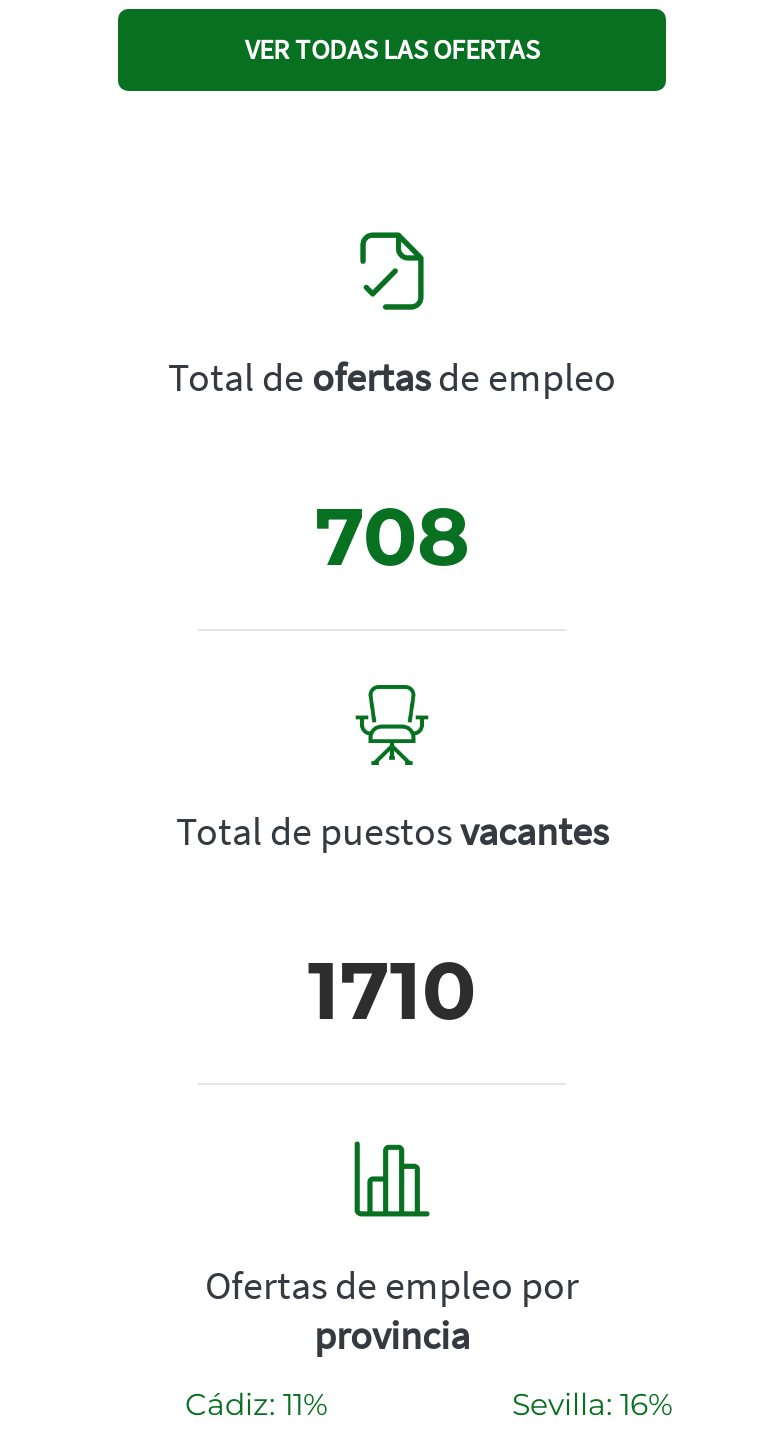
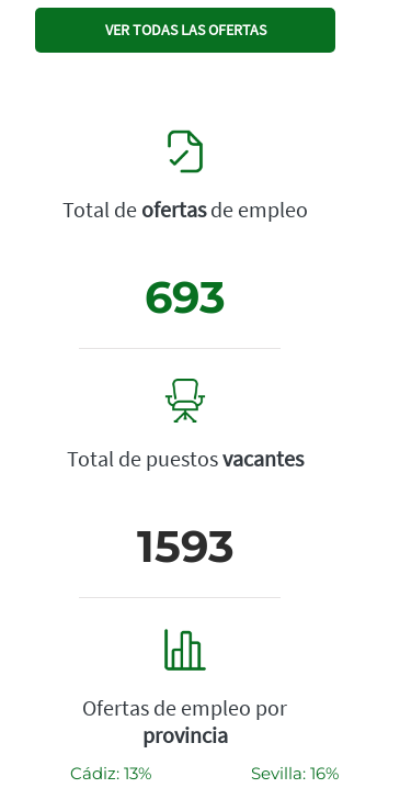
[315,486,469,584] 708 -> [145,270,226,324] 693
[308,940,476,1038] 1710 -> [136,519,234,573] 1593
[185,1384,327,1422] Cádiz: 11% -> [70,763,151,784] Cádiz: 13%

